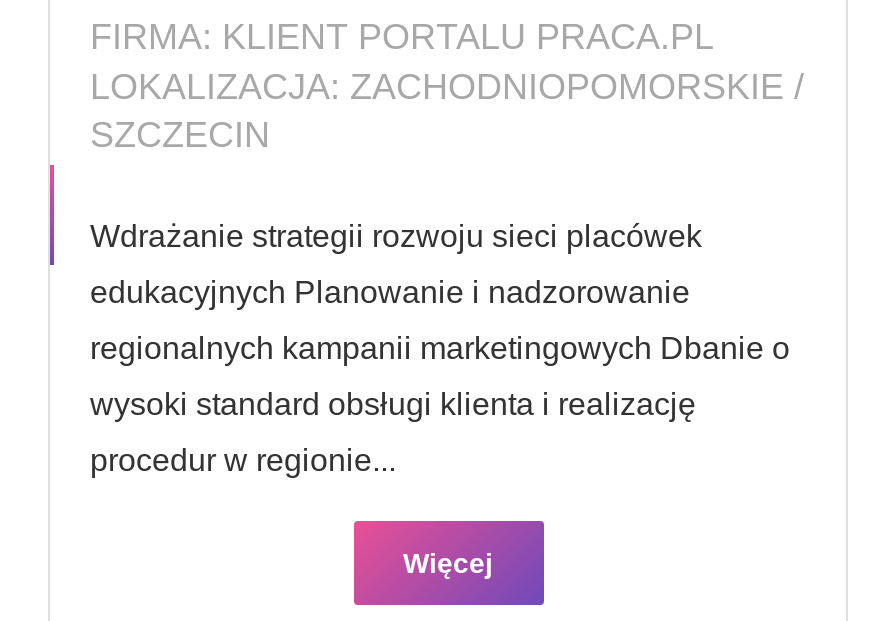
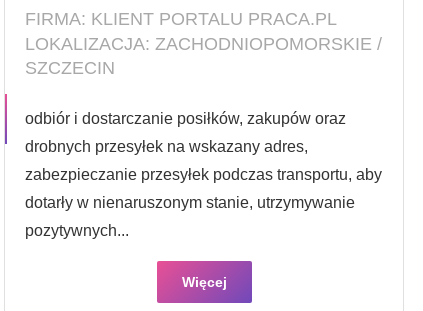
[90,219,702,253] Wdrażanie strategii rozwoju sieci placówek -> [25,110,346,127] odbiór i dostarczanie posiłków, zakupów oraz
[90,275,690,309] edukacyjnych Planowanie i nadzorowanie -> [25,138,308,155] drobnych przesyłek na wskazany adres,
[90,331,790,365] regionalnych kampanii marketingowych Dbanie o -> [25,166,382,183] zabezpieczanie przesyłek podczas transportu, aby
[90,387,696,421] wysoki standard obsługi klienta i realizację -> [25,194,355,211] dotarły w nienaruszonym stanie, utrzymywanie
[90,443,396,477] procedur w regionie... -> [25,222,129,239] pozytywnych...

